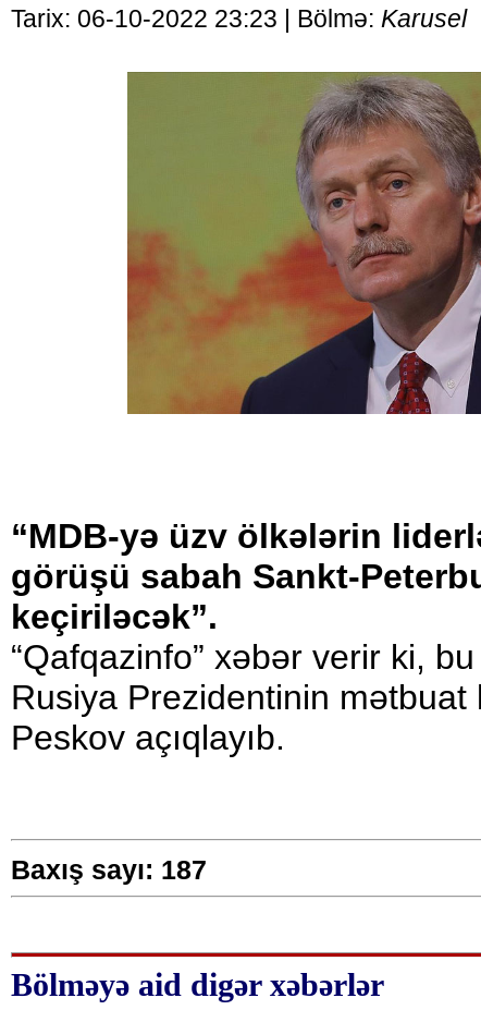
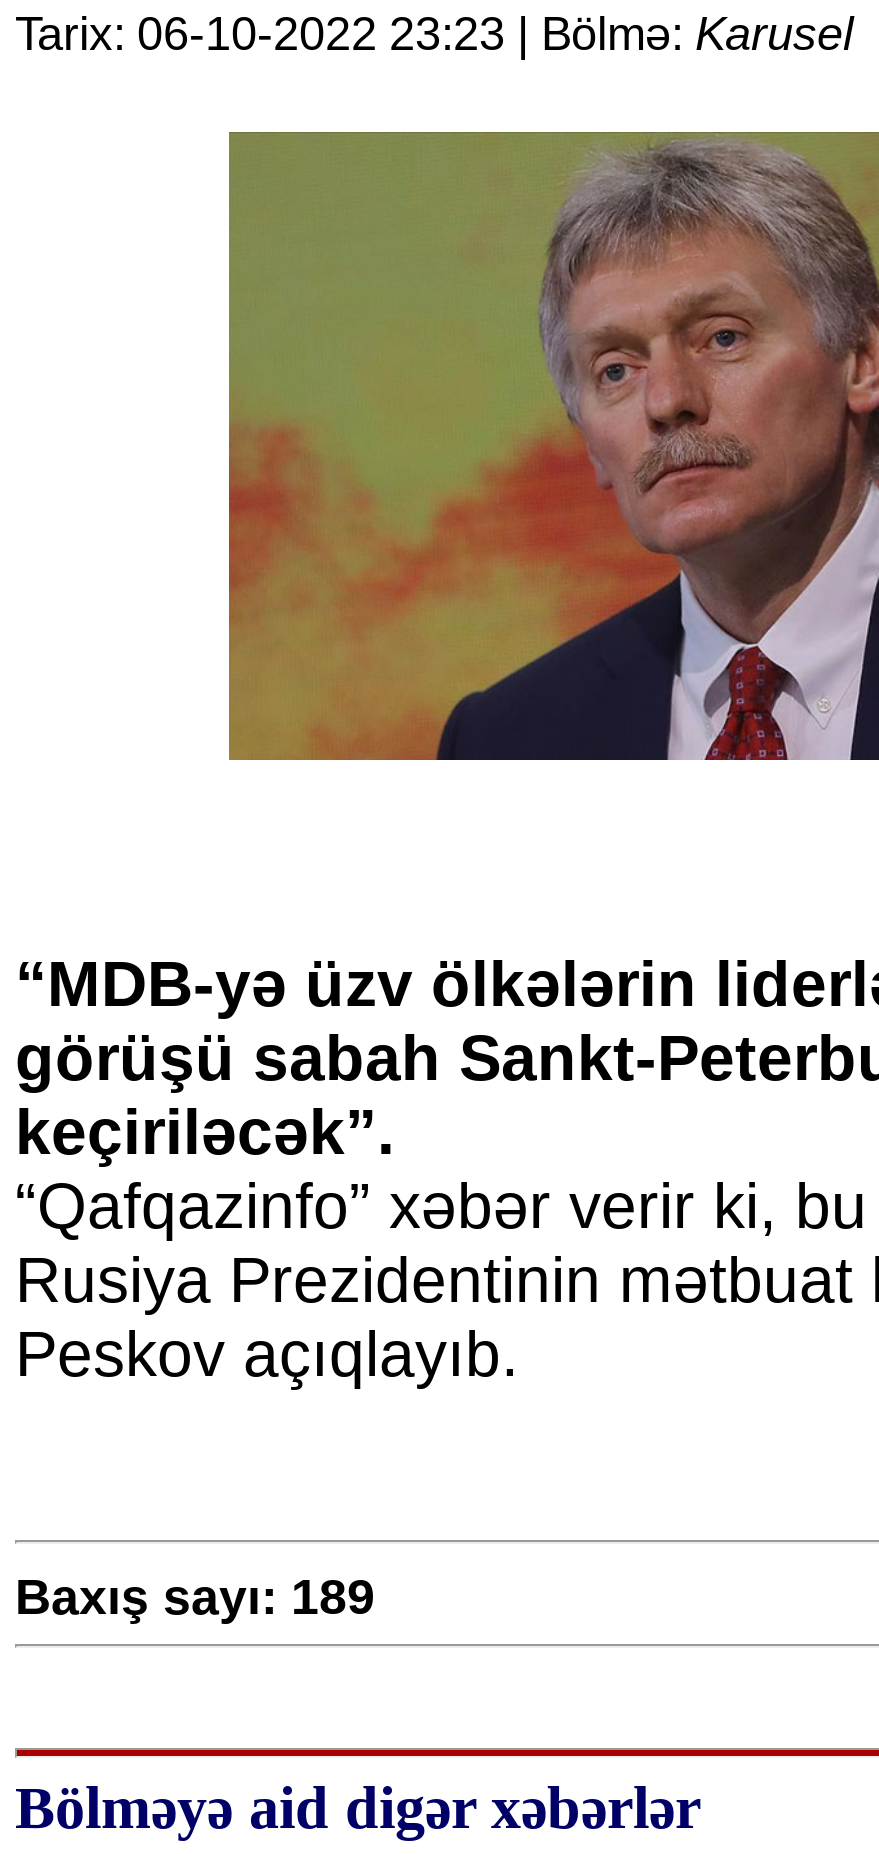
[11,854,207,884] Baxış sayı: 187 -> [15,1568,375,1624] Baxış sayı: 189

